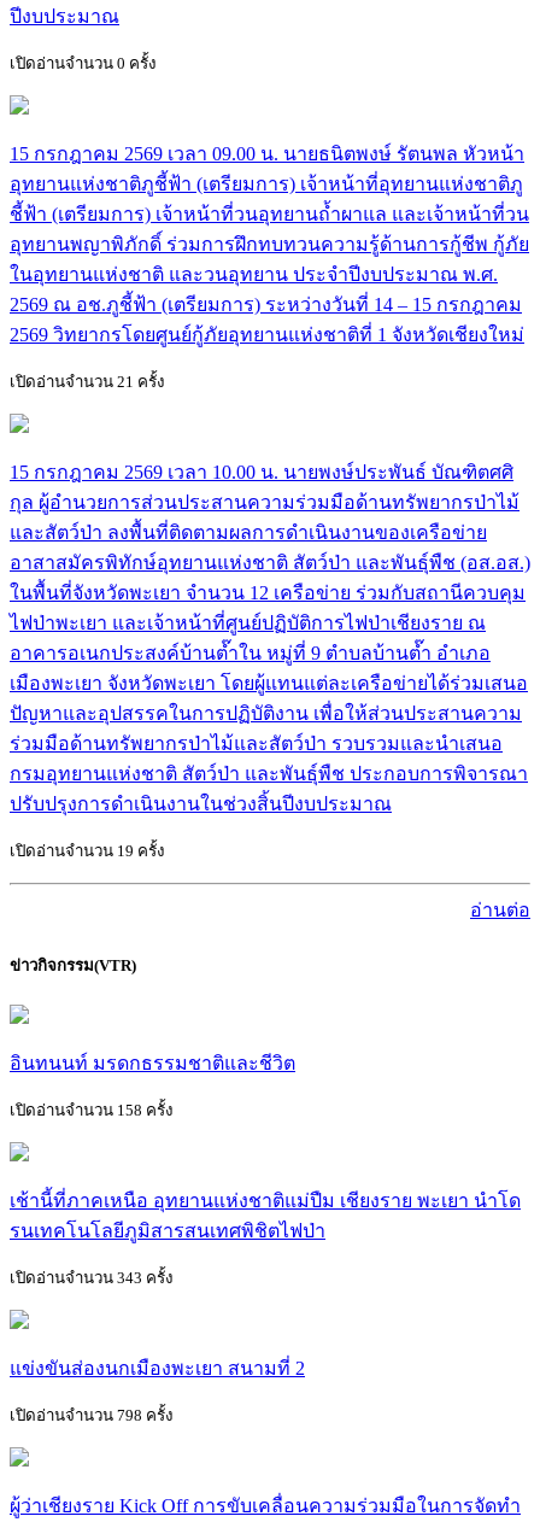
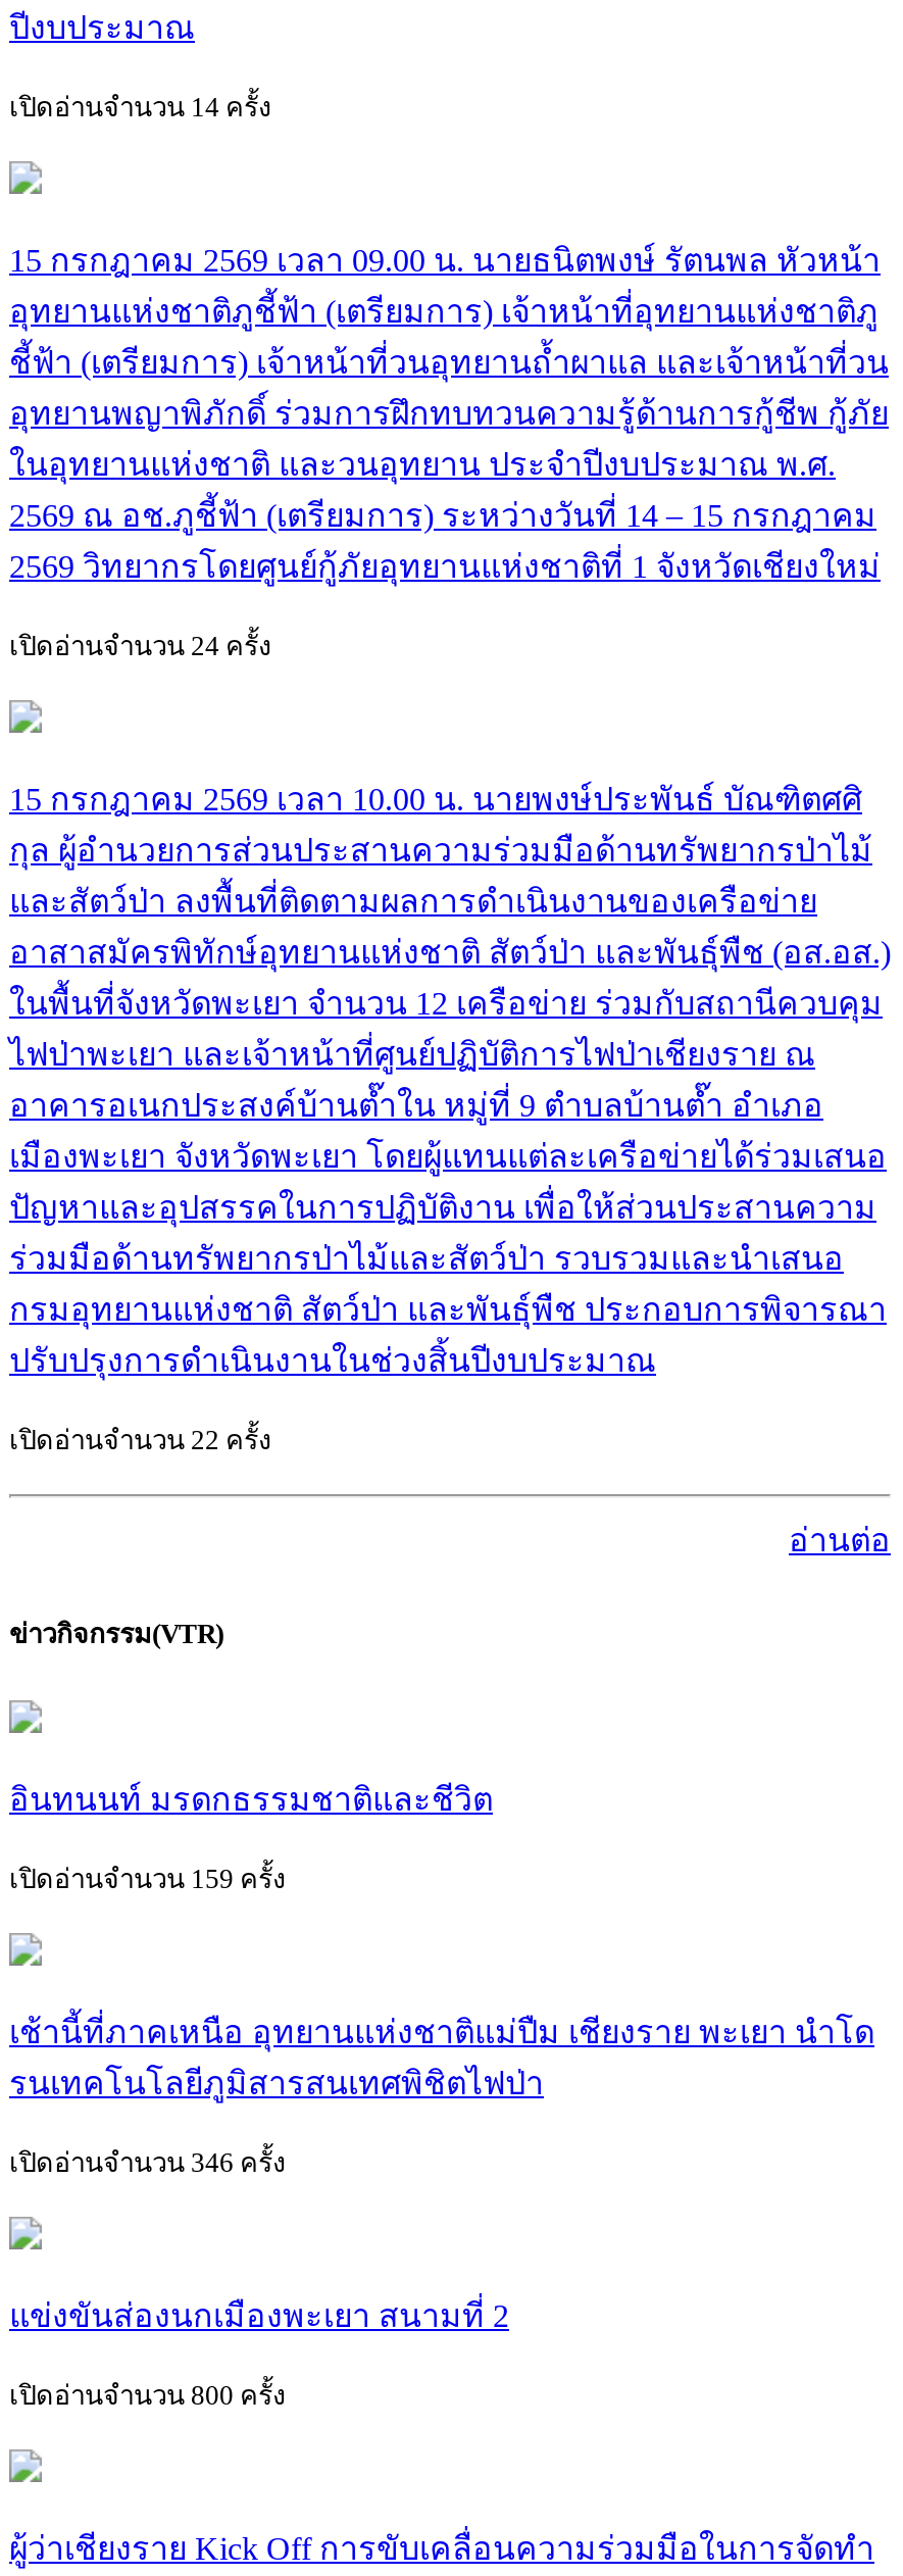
[10,55,157,73] เปิดอ่านจำนวน 0 ครั้ง -> [9,92,272,123] เปิดอ่านจำนวน 14 ครั้ง
[10,373,165,391] เปิดอ่านจำนวน 21 ครั้ง -> [9,631,272,662] เปิดอ่านจำนวน 24 ครั้ง
[10,842,165,860] เปิดอ่านจำนวน 19 ครั้ง -> [9,1425,272,1456] เปิดอ่านจำนวน 22 ครั้ง
[10,1101,174,1119] เปิดอ่านจำนวน 158 ครั้ง -> [9,1863,287,1894] เปิดอ่านจำนวน 159 ครั้ง
[10,1268,174,1286] เปิดอ่านจำนวน 343 ครั้ง -> [9,2147,287,2177] เปิดอ่านจำนวน 346 ครั้ง
[10,1406,174,1424] เปิดอ่านจำนวน 798 ครั้ง -> [9,2379,287,2410] เปิดอ่านจำนวน 800 ครั้ง

